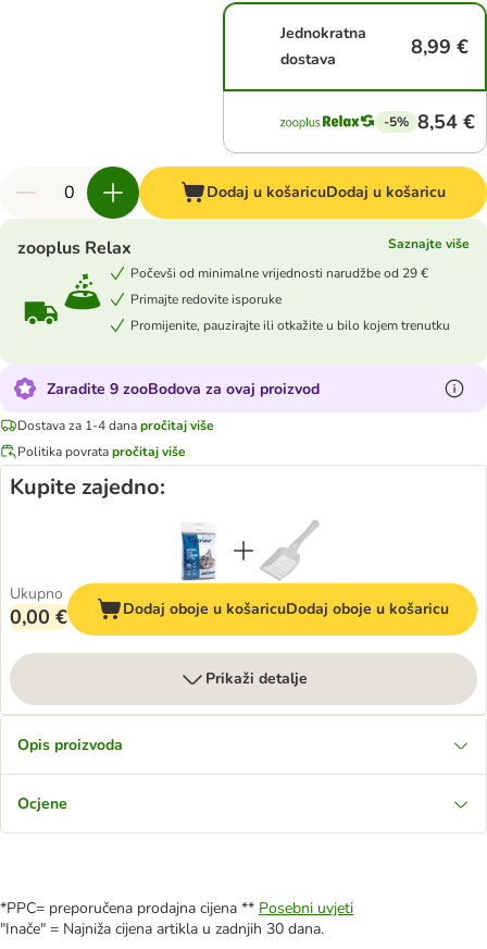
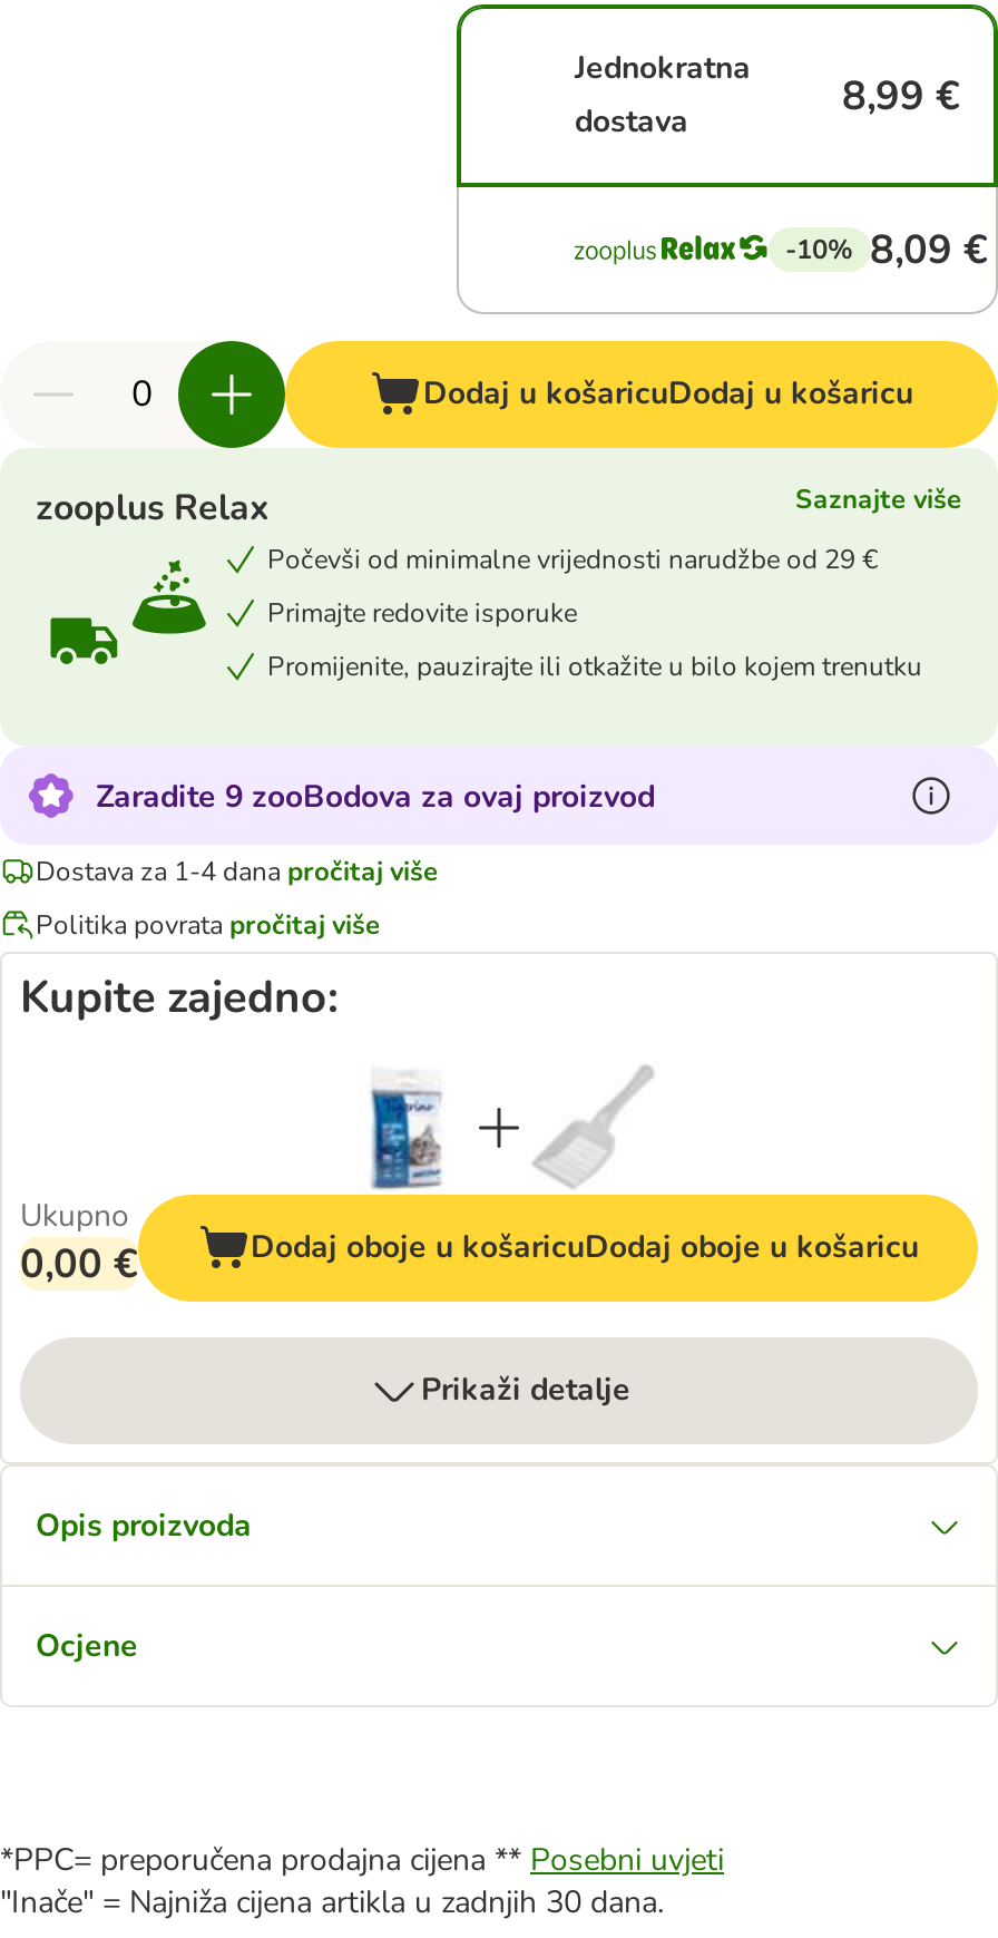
[383,109,474,135] -5% 8,54 € -> [785,223,988,276] -10% 8,09 €

